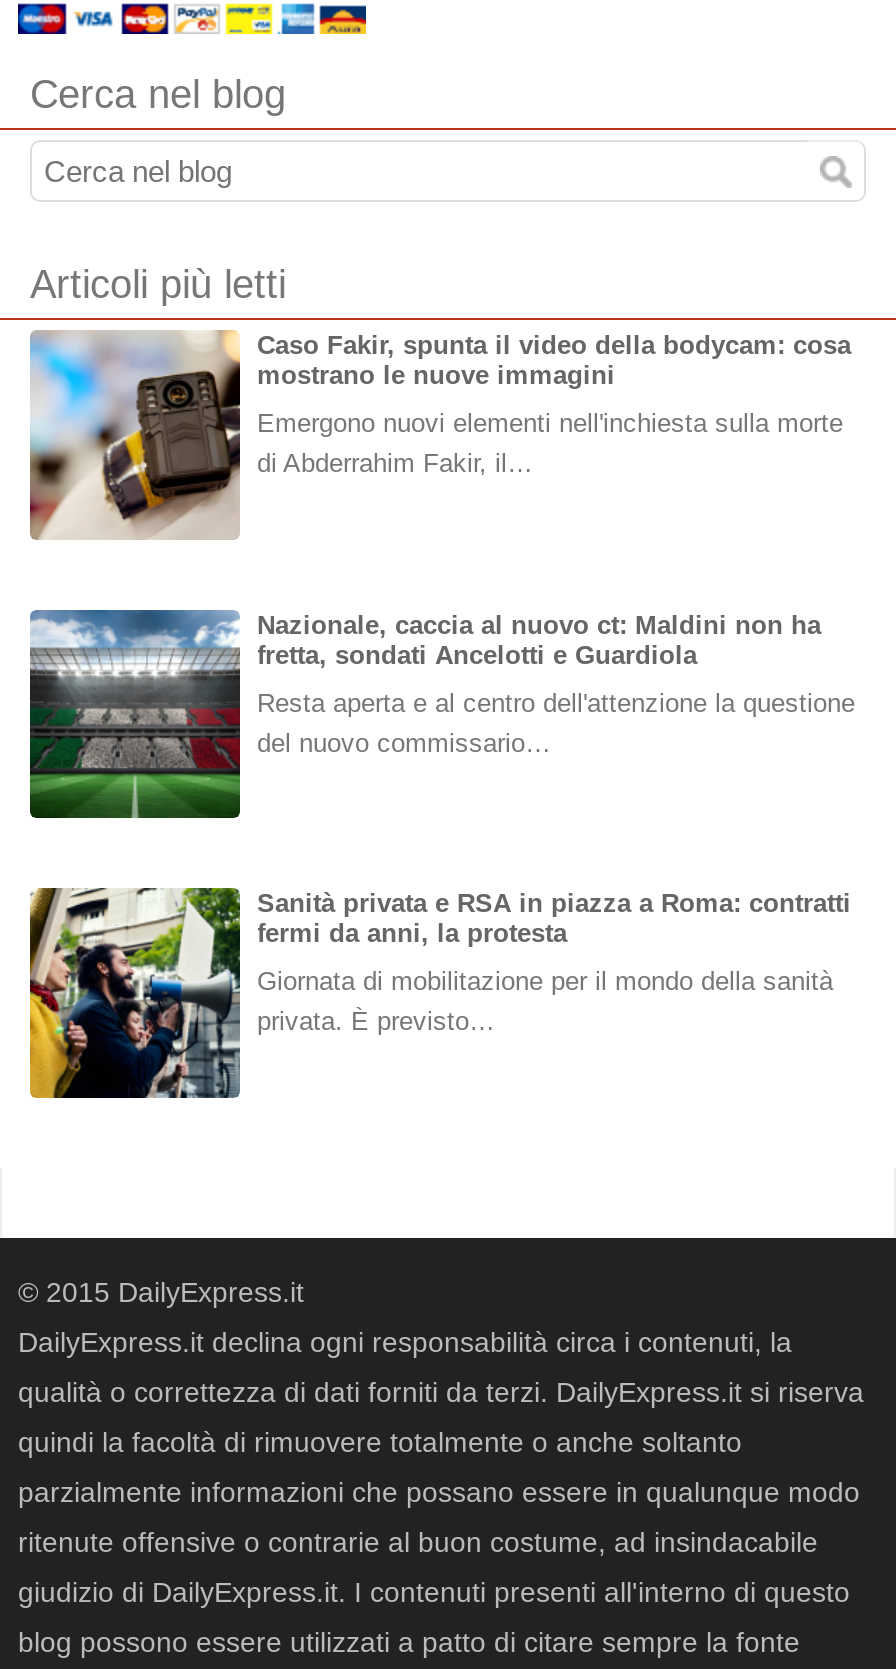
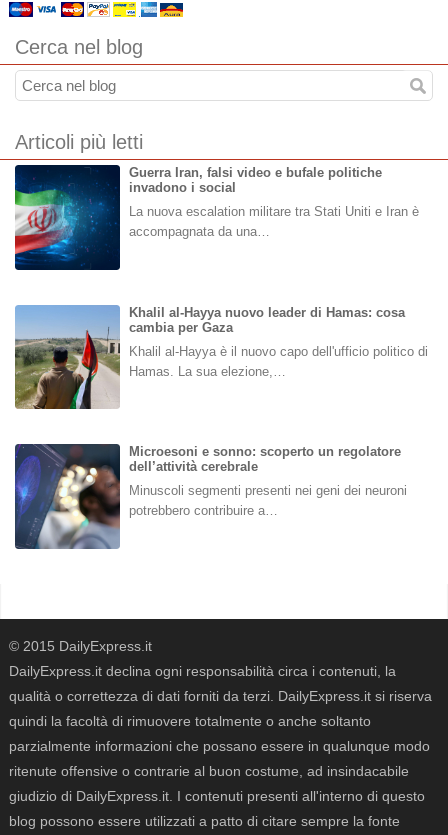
[28,330,851,540] [image] | Caso Fakir, spunta il video della bodycam: cosa | mostrano le nuove immagini -> [14,164,381,271] [image] | Guerra Iran, falsi video e bufale politiche | invadono i social
[257,409,843,479] Emergono nuovi elementi nell'inchiesta sulla morte | di Abderrahim Fakir, il… -> [128,204,418,239] La nuova escalation militare tra Stati Uniti e Iran è | accompagnata da una…
[28,610,821,820] [image] | Nazionale, caccia al nuovo ct: Maldini non ha | fretta, sondati Ancelotti e Guardiola -> [14,305,404,410] [image] | Khalil al-Hayya nuovo leader di Hamas: cosa | cambia per Gaza
[257,688,855,758] Resta aperta e al centro dell'attenzione la questione | del nuovo commissario… -> [128,344,427,379] Khalil al-Hayya è il nuovo capo dell'ufficio politico di | Hamas. La sua elezione,…
[28,886,851,1100] [image] | Sanità privata e RSA in piazza a Roma: contratti | fermi da anni, la protesta -> [14,443,400,550] [image] | Microesoni e sonno: scoperto un regolatore | dell’attività cerebrale
[257,967,833,1037] Giornata di mobilitazione per il mondo della sanità | privata. È previsto… -> [128,483,406,518] Minuscoli segmenti presenti nei geni dei neuroni | potrebbero contribuire a…

